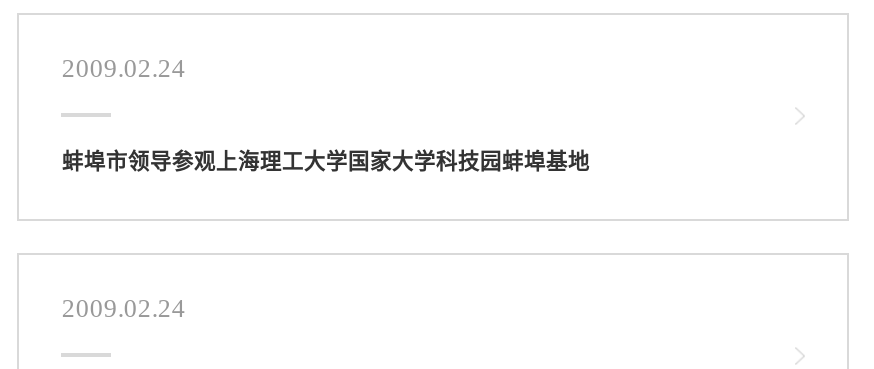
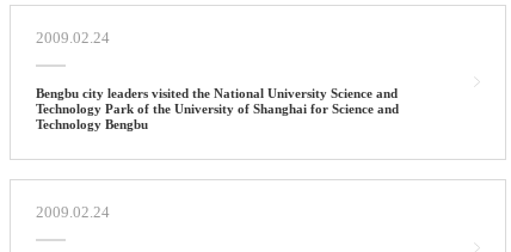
[62,152,590,174] 蚌埠市领导参观上海理工大学国家大学科技园蚌埠基地 -> [36,88,399,132] Bengbu city leaders visited the National University Science and | Technology Park of the University of Shanghai for Science and | Technology Bengbu

